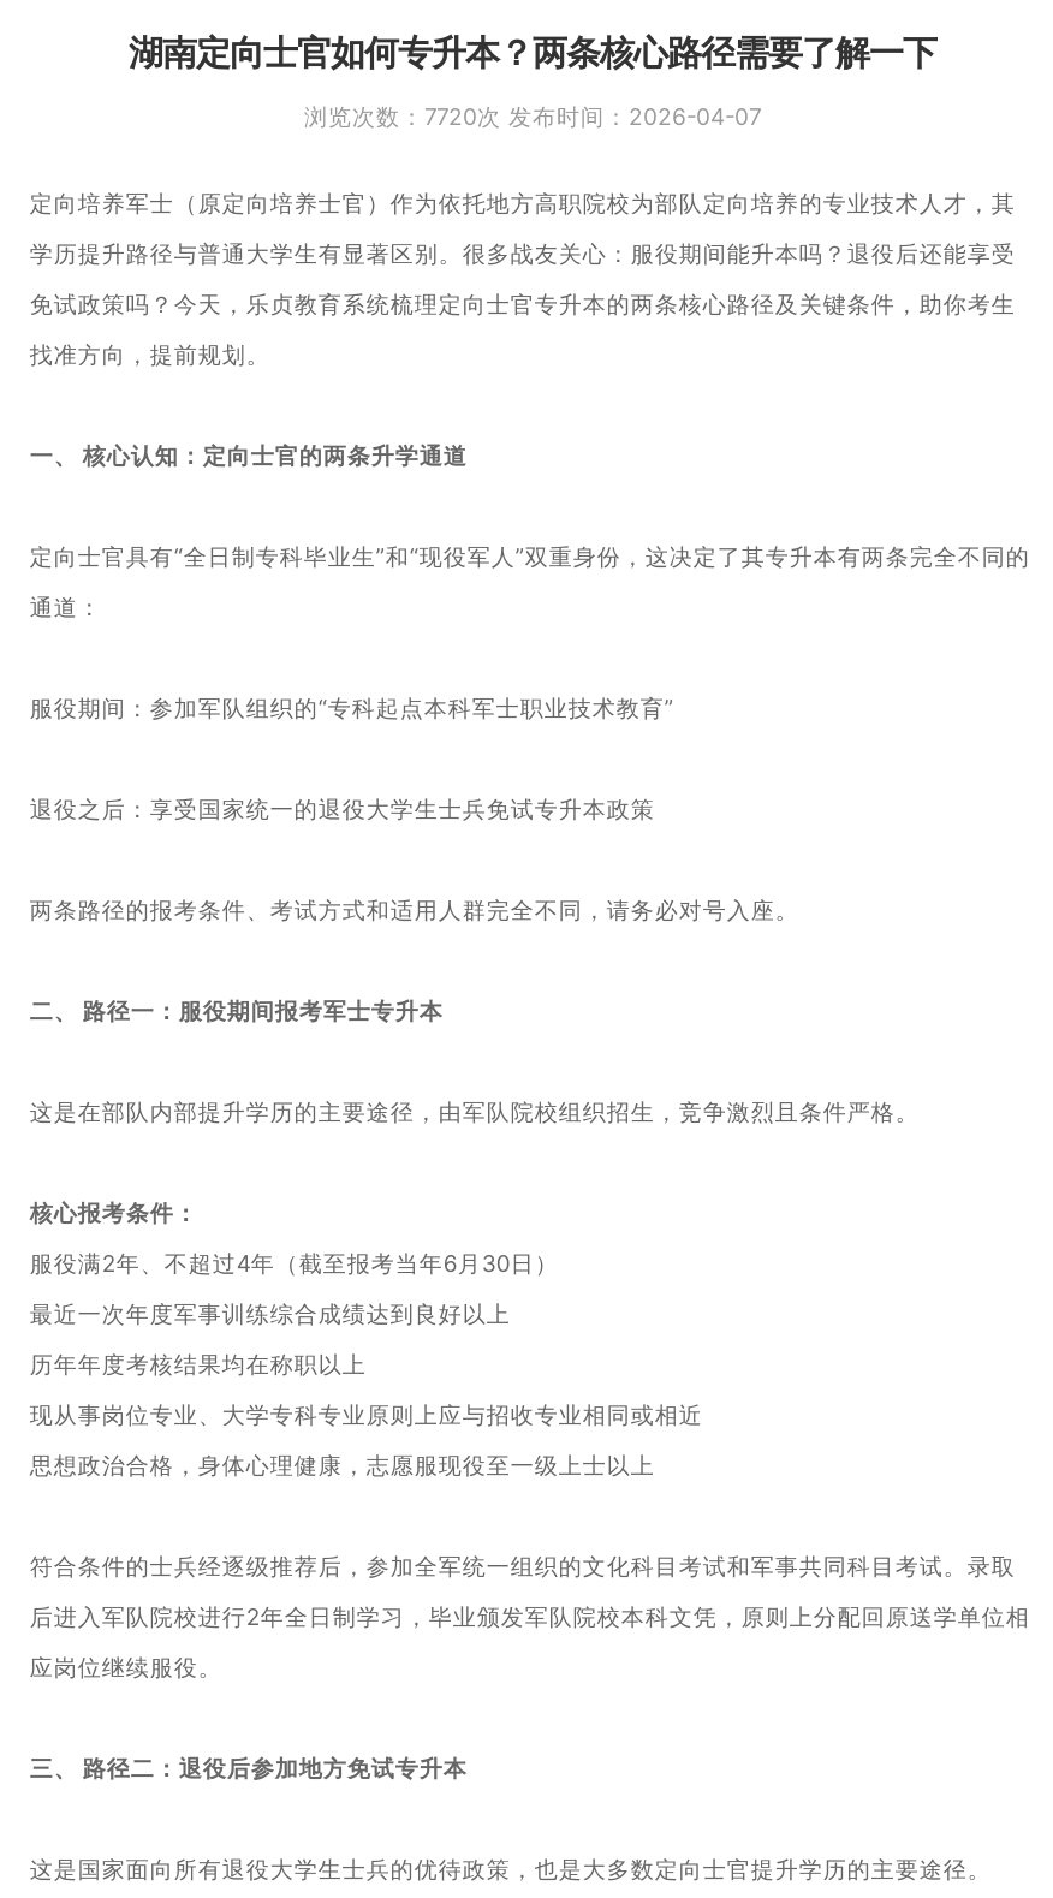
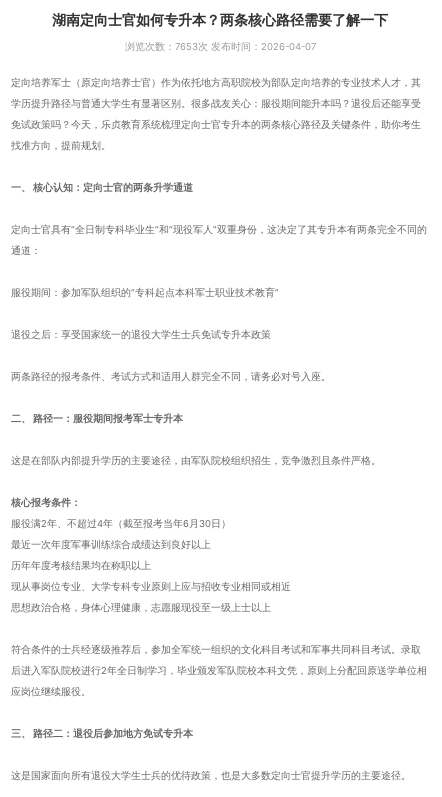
[304,103,761,130] 浏览次数：7720次 发布时间：2026-04-07 -> [124,41,315,52] 浏览次数：7653次 发布时间：2026-04-07

